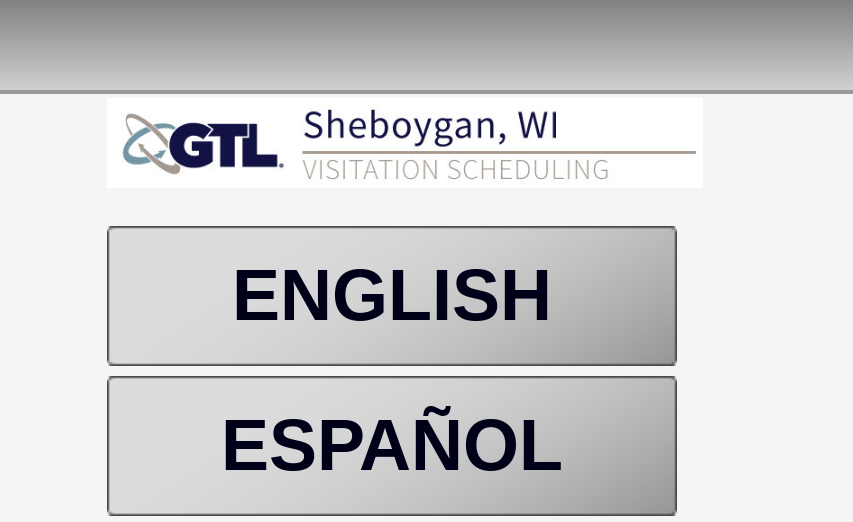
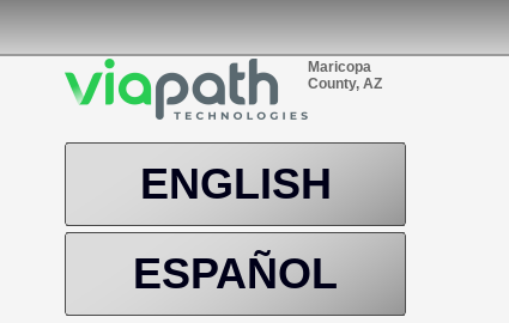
none -> [308,59,382,92] Maricopa | County, AZ
[111,96,485,188] [image] -> [63,59,308,121] [image]

